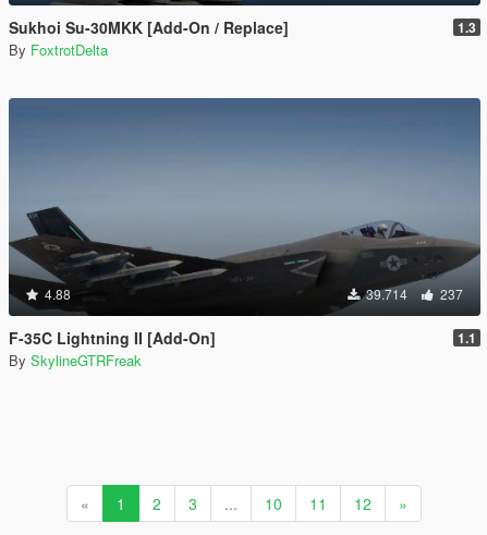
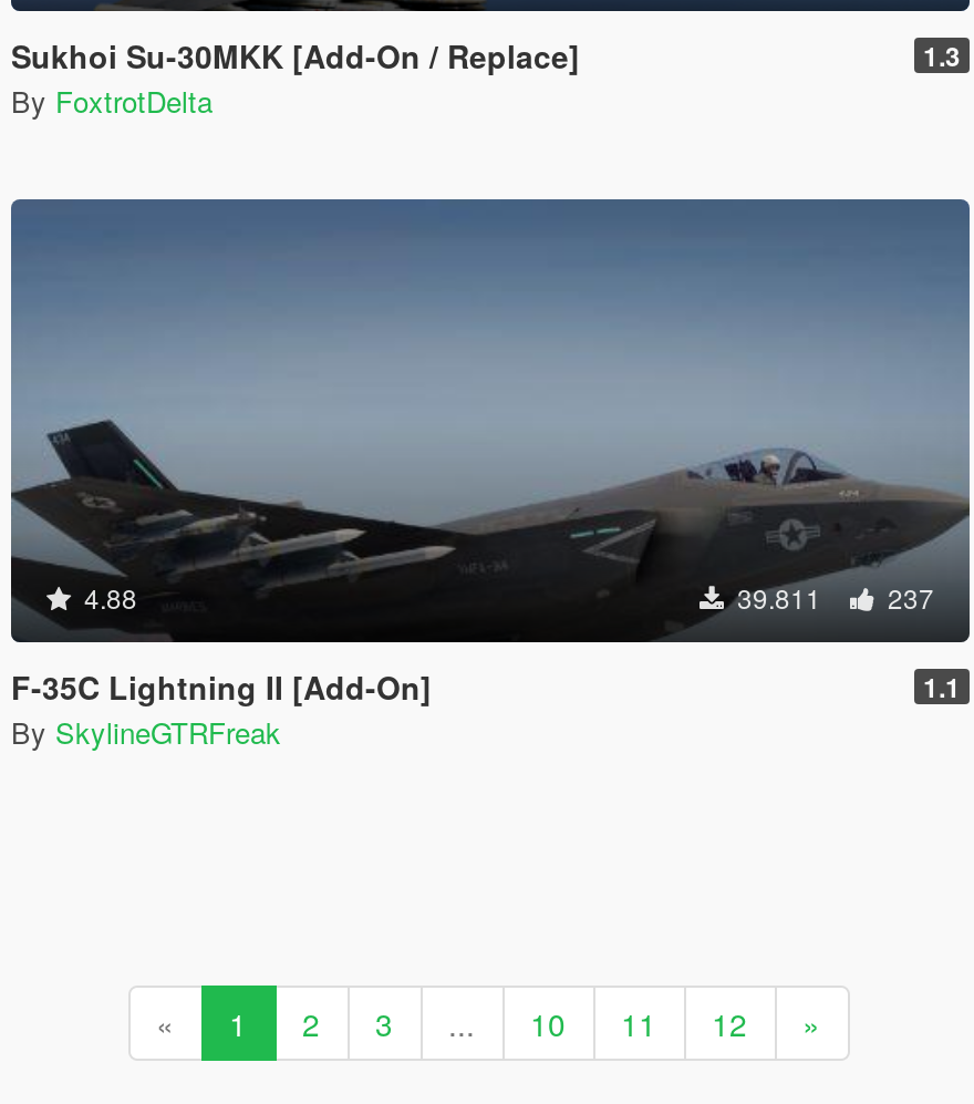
[363,284,463,303] 39.714 237 -> [731,578,934,616] 39.811 237

